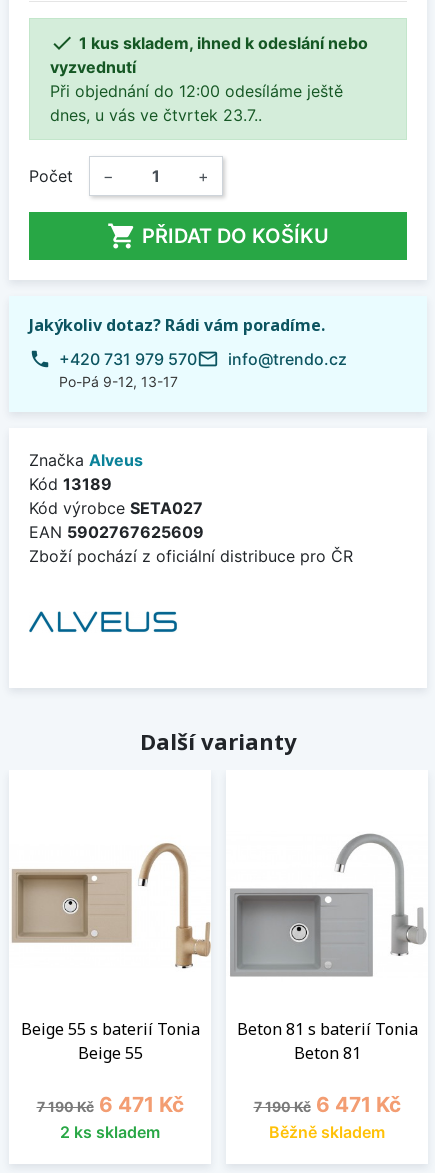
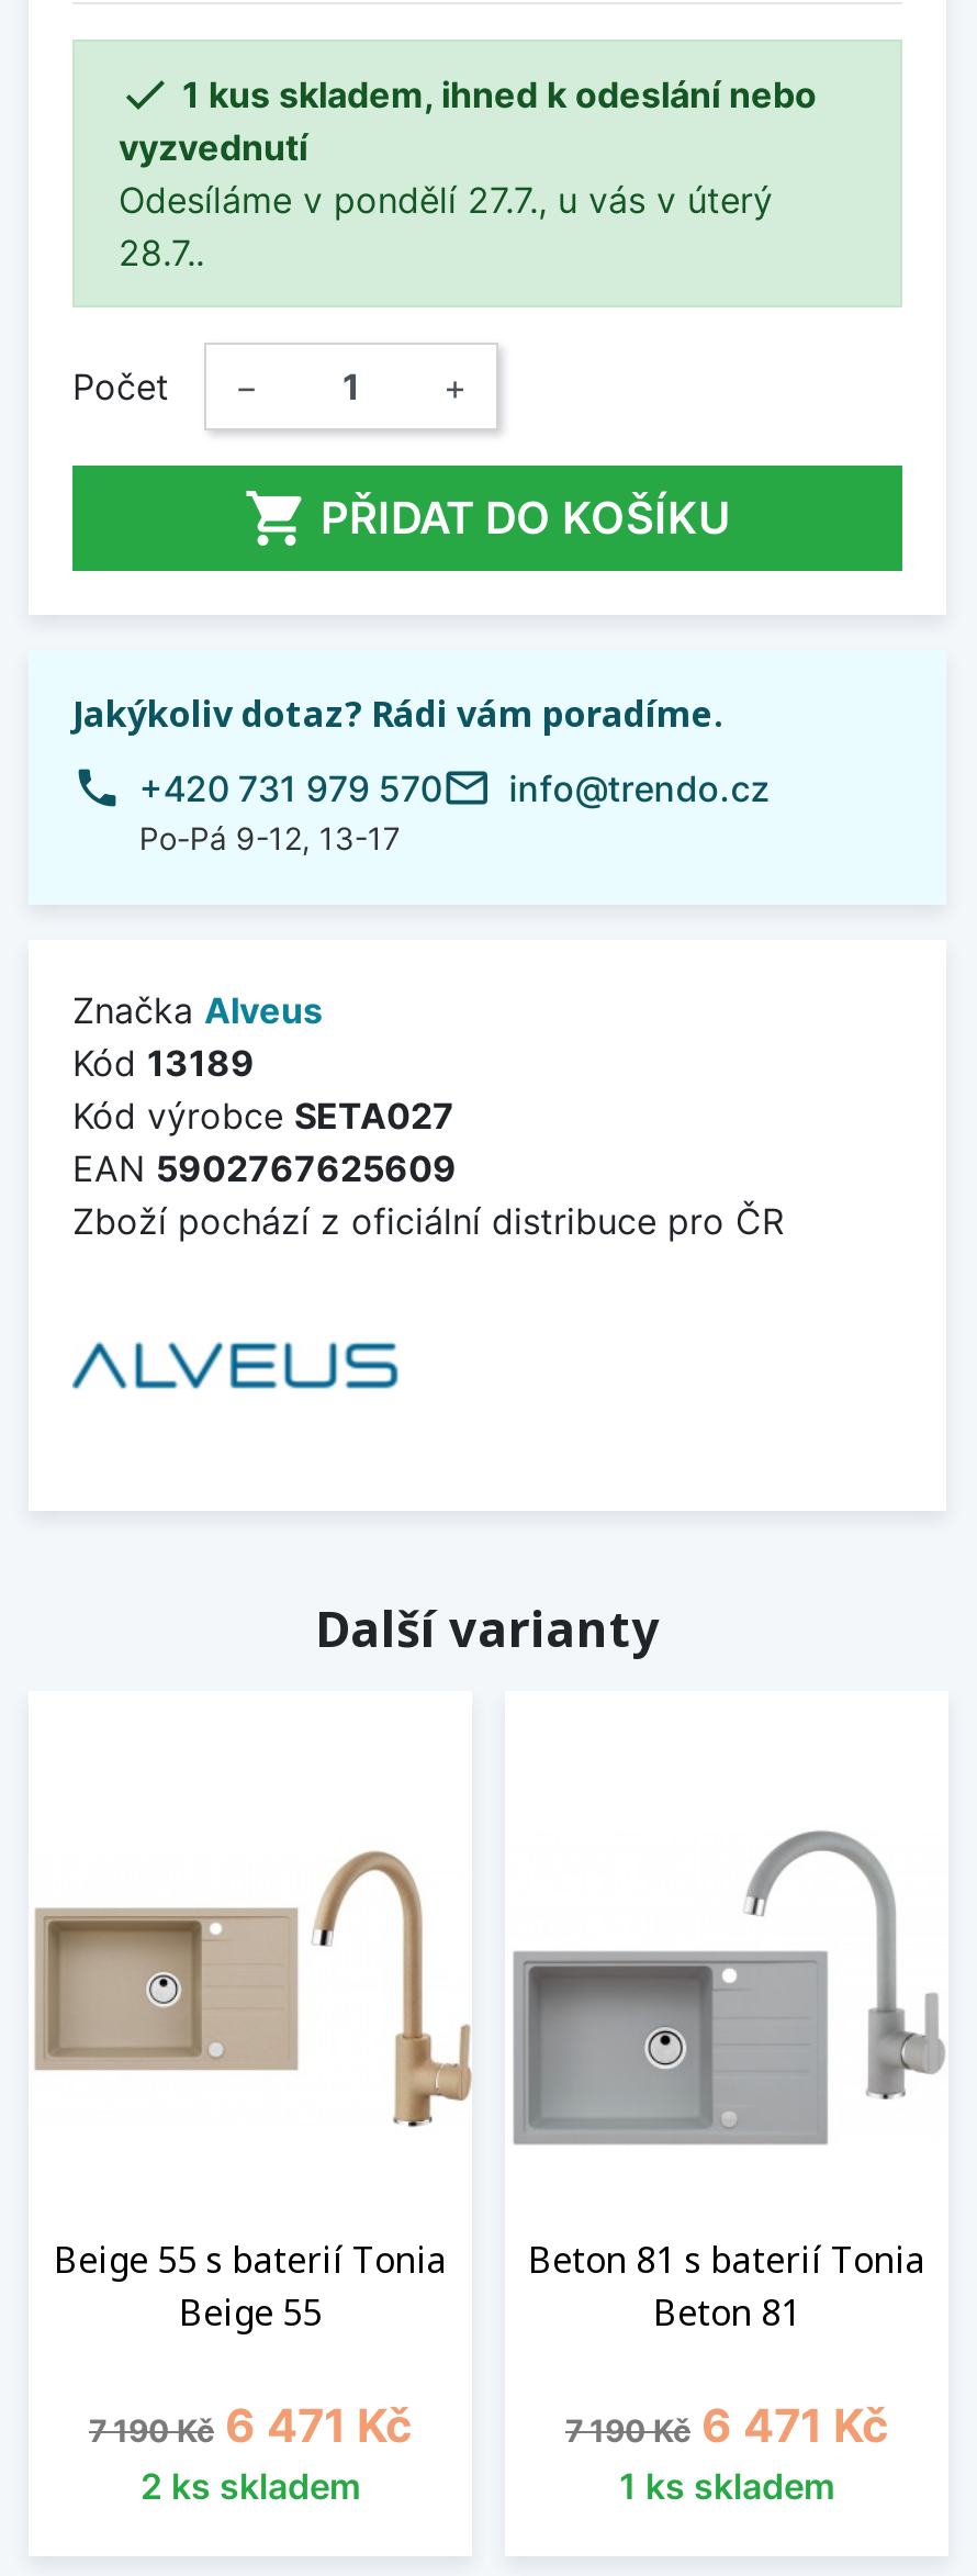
[50,81,343,125] Při objednání do 12:00 odesíláme ještě | dnes, u vás ve čtvrtek 23.7.. -> [119,177,773,274] Odesíláme v pondělí 27.7., u vás v úterý | 28.7..
[269,1122,385,1142] Běžně skladem -> [619,2464,834,2508] 1 ks skladem

